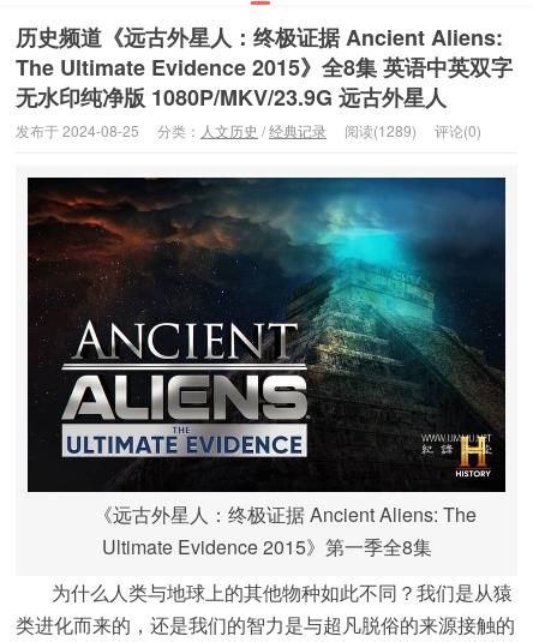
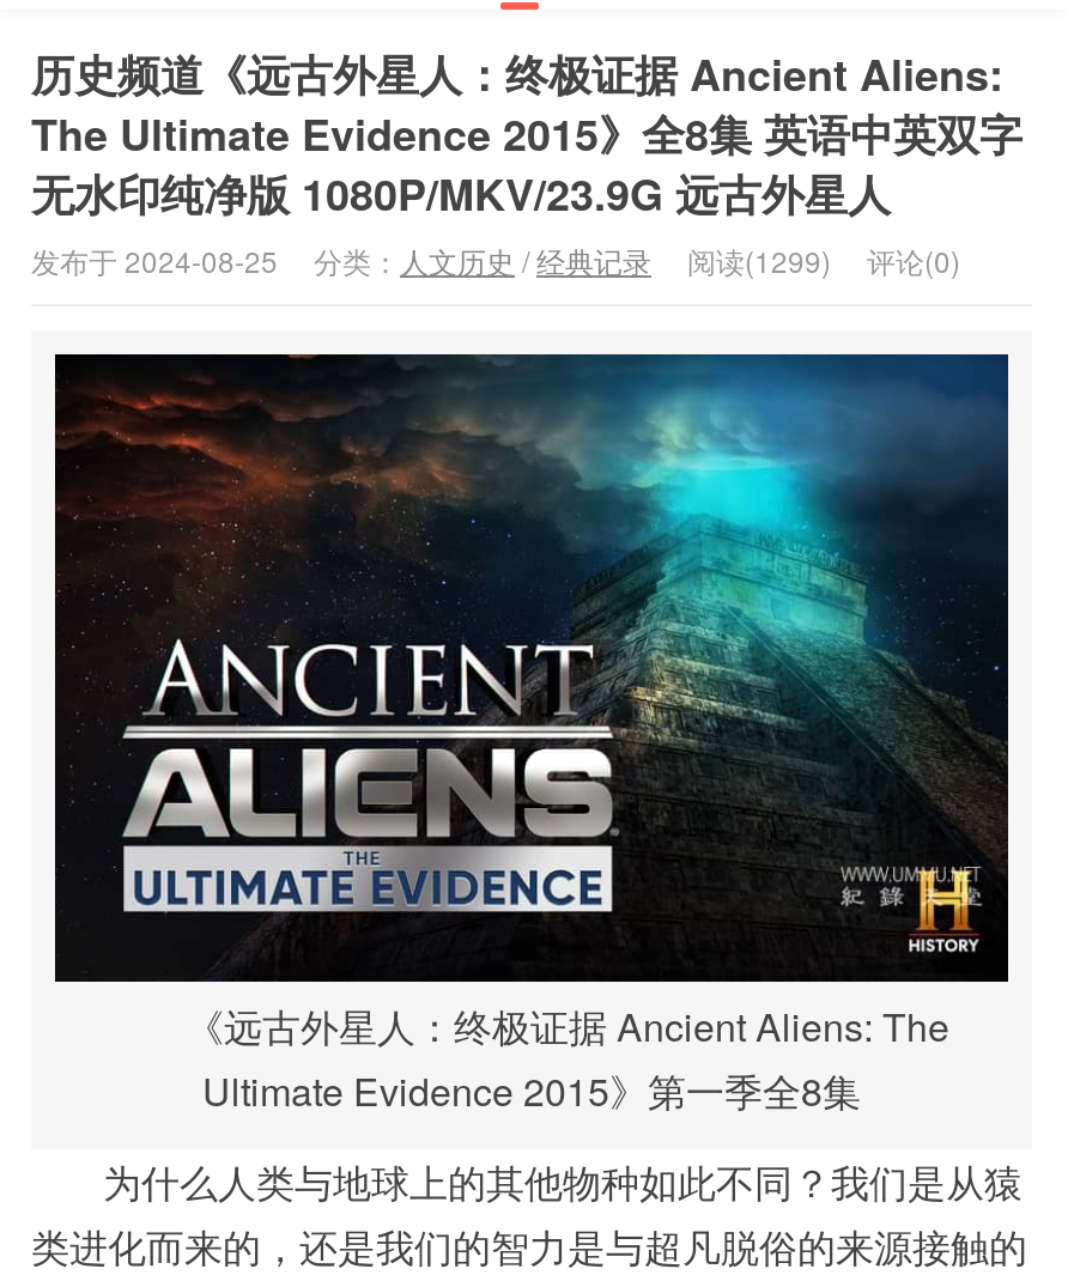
[16,120,481,140] 发布于 2024-08-25 分类：人文历史/经典记录 阅读(1289) 评论(0) -> [31,239,960,280] 发布于 2024-08-25 分类：人文历史/经典记录 阅读(1299) 评论(0)

